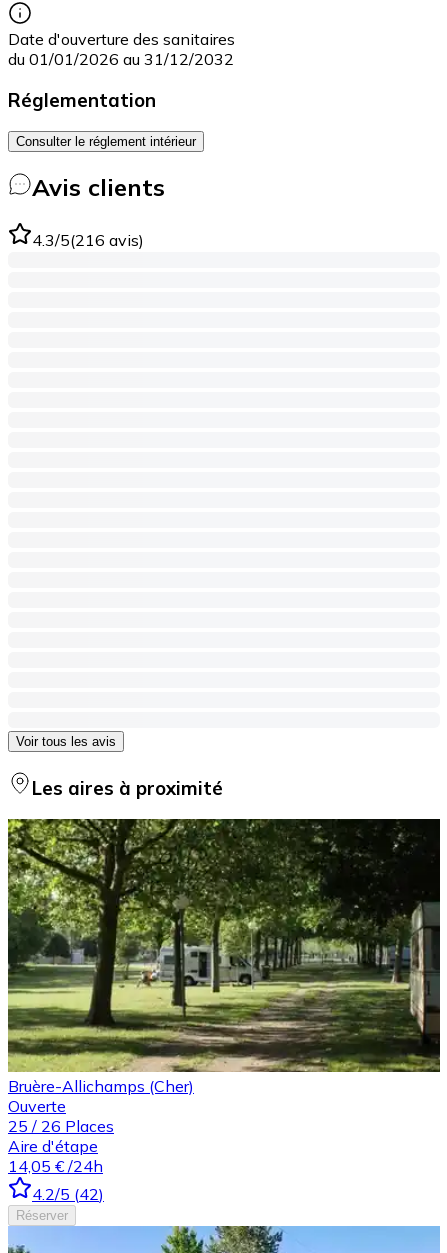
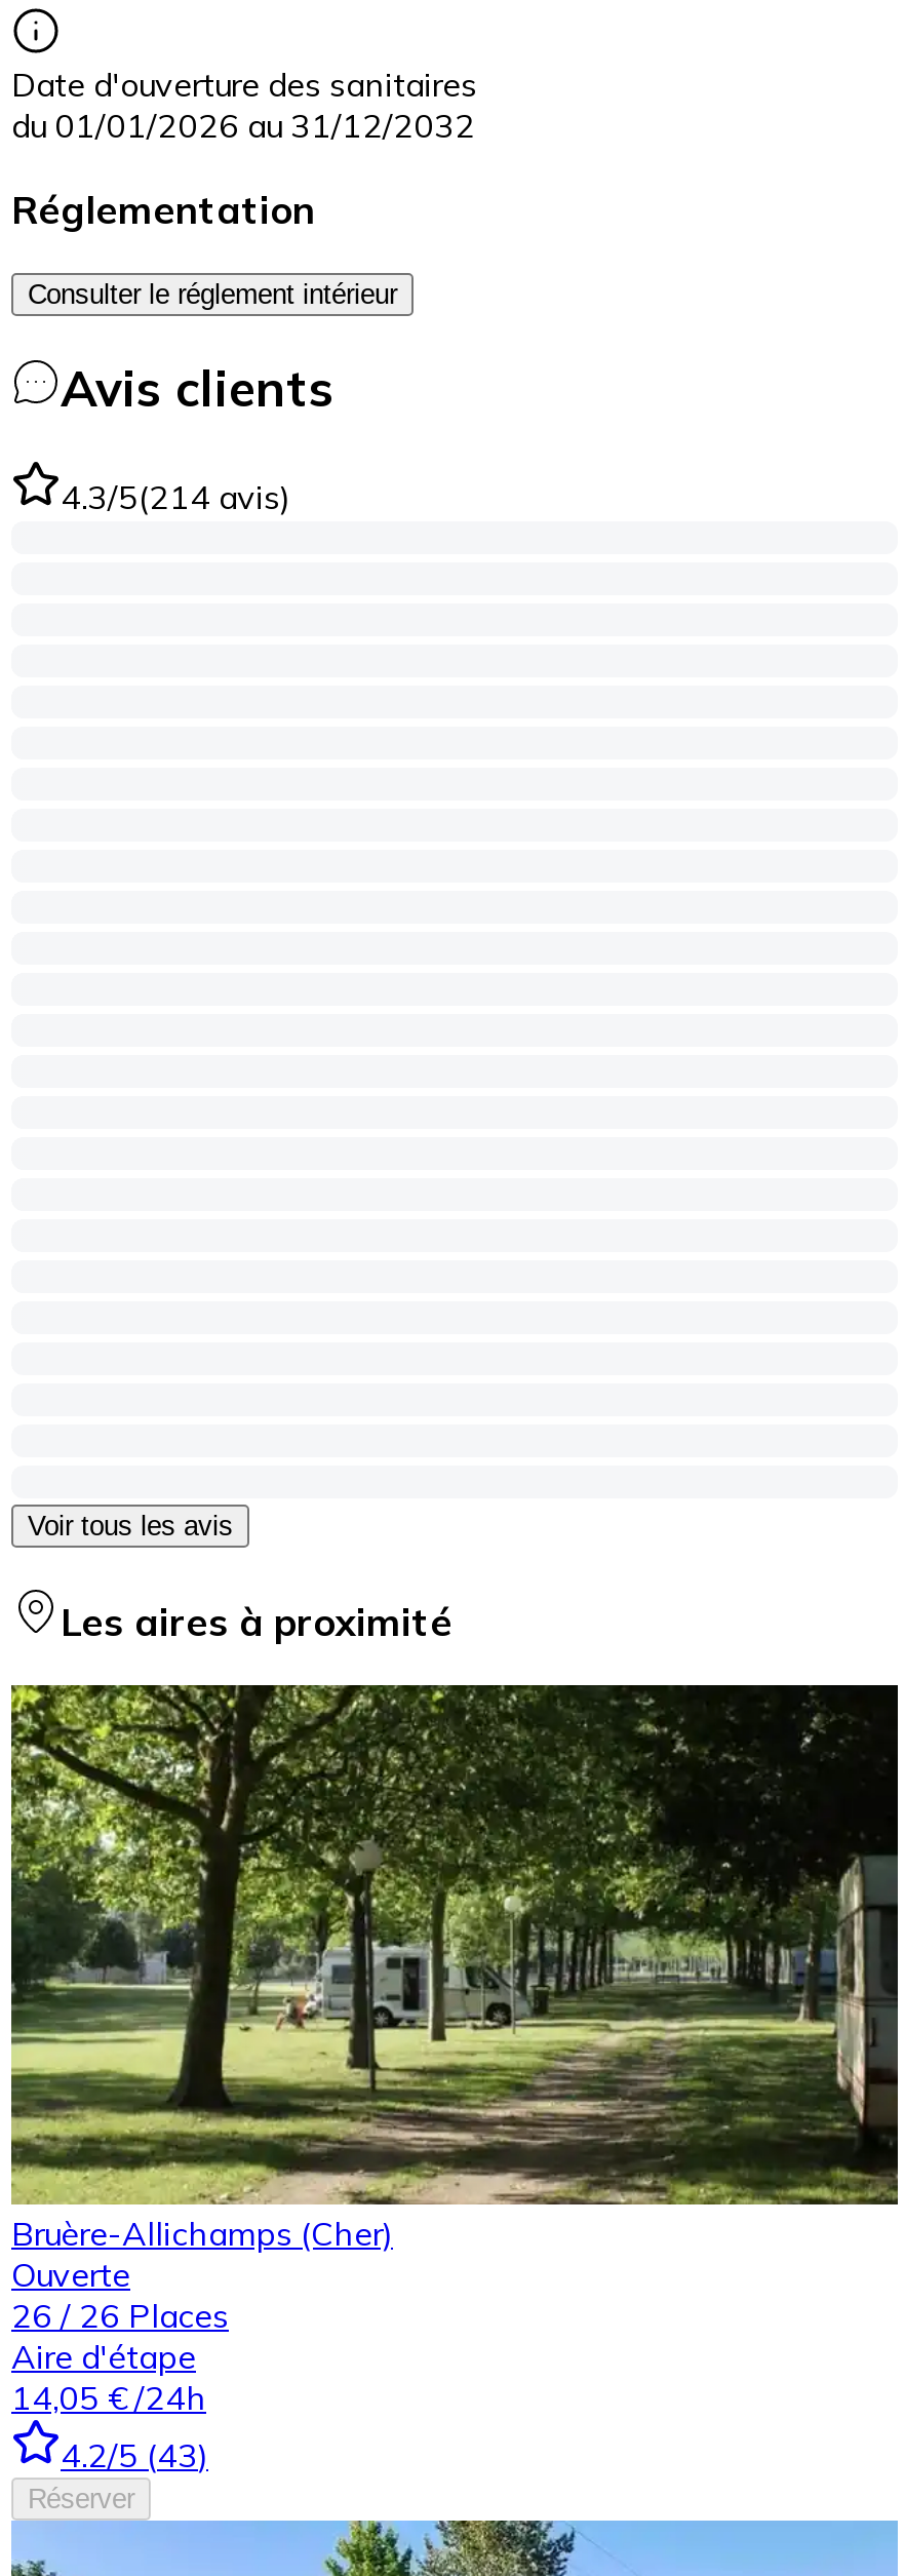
[32,230,144,250] 4.3/5(216 avis) -> [61,476,290,517] 4.3/5(214 avis)
[8,1116,114,1136] 25 / 26 Places -> [11,2294,229,2335] 26 / 26 Places
[32,1184,104,1204] 4.2/5 (42) -> [61,2434,208,2475] 4.2/5 (43)

